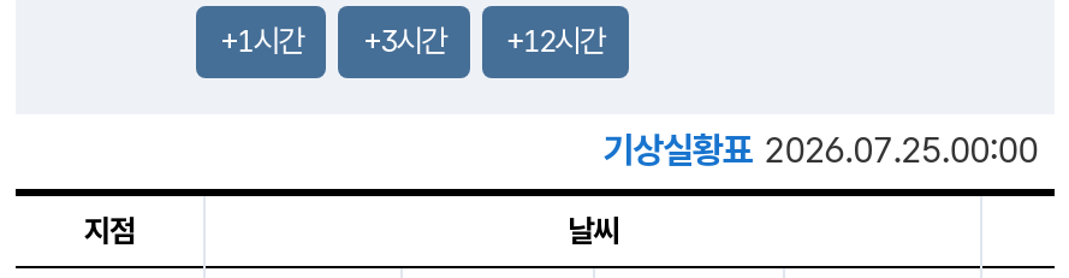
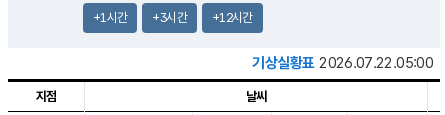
[603,129,1038,172] 기상실황표 2026.07.25.00:00 -> [252,54,433,72] 기상실황표 2026.07.22.05:00

